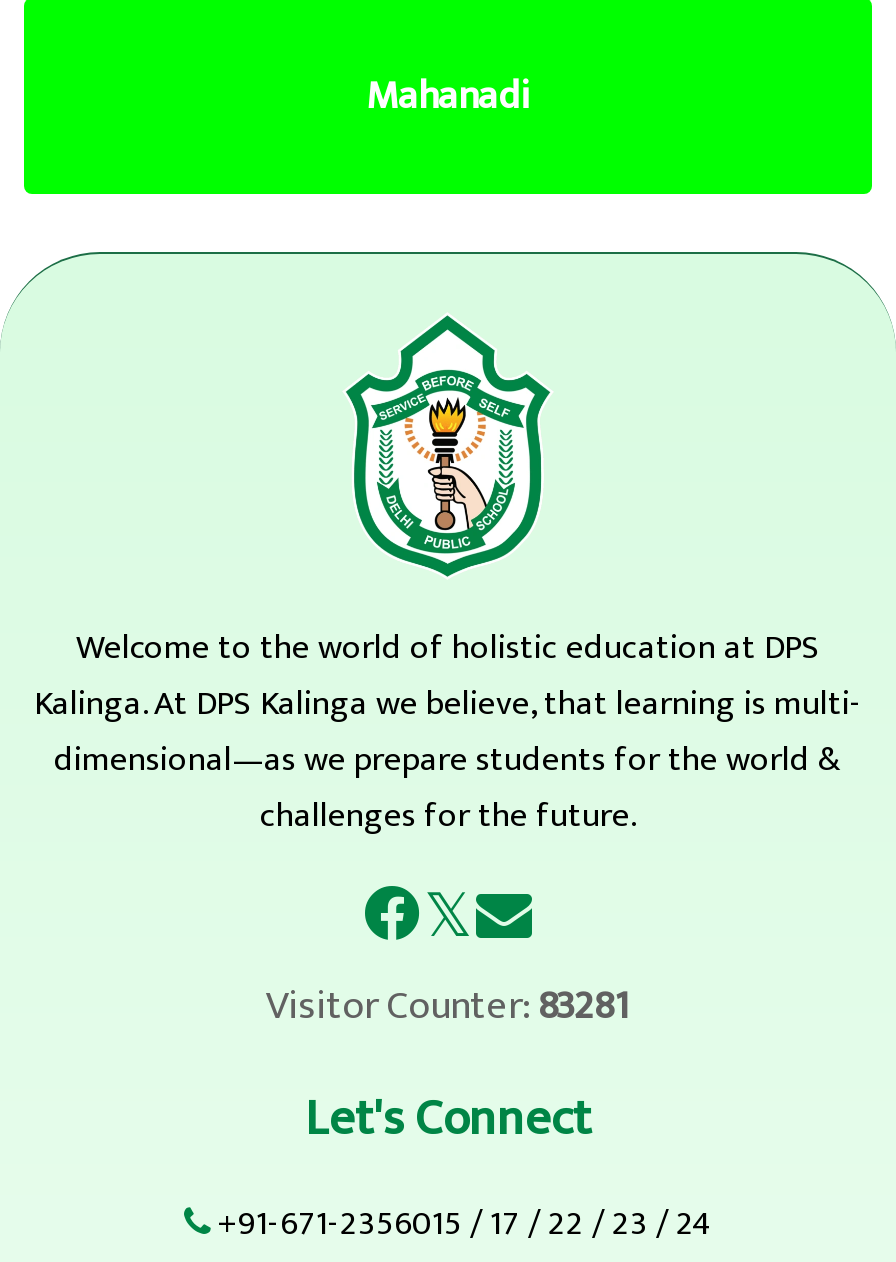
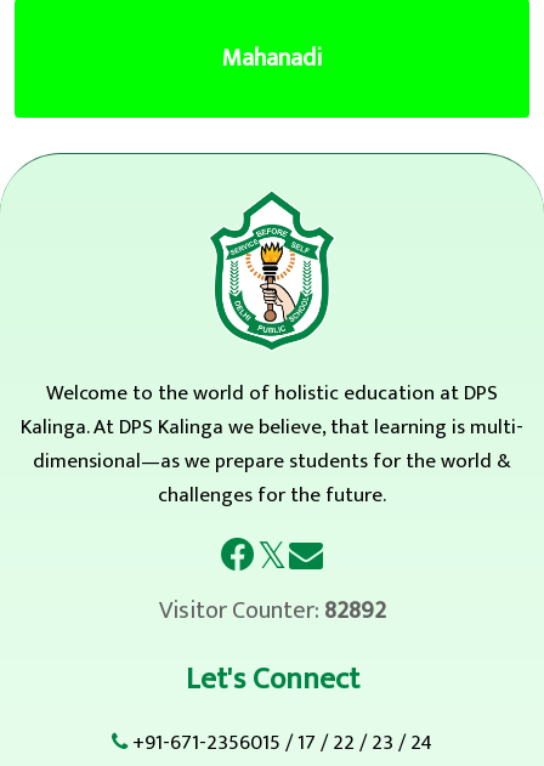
[266,972,630,1040] Visitor Counter:83281 -> [158,590,386,631] Visitor Counter:82892

